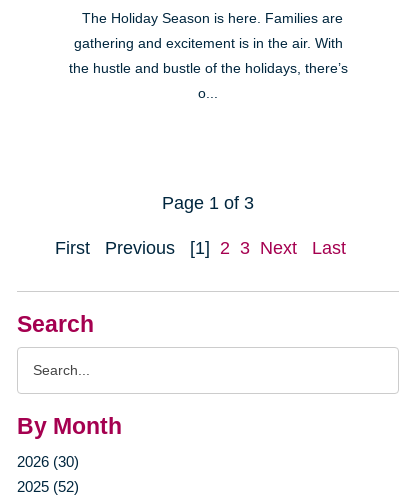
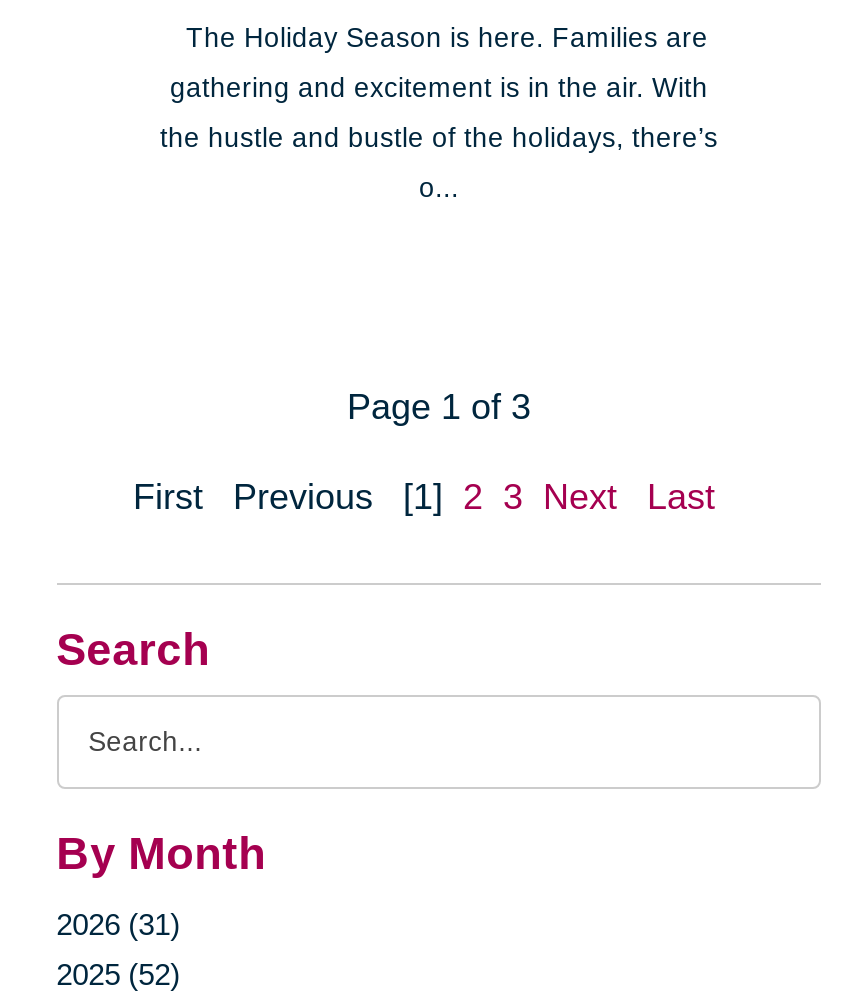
[17,453,79,470] 2026 (30) -> [56,908,180,942] 2026 (31)

